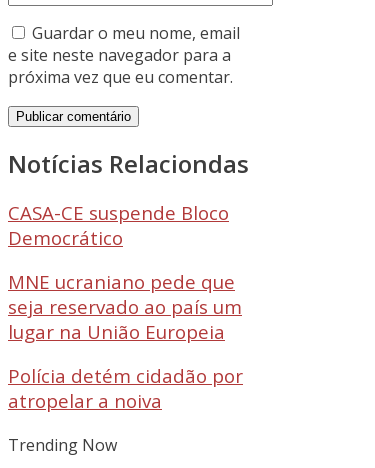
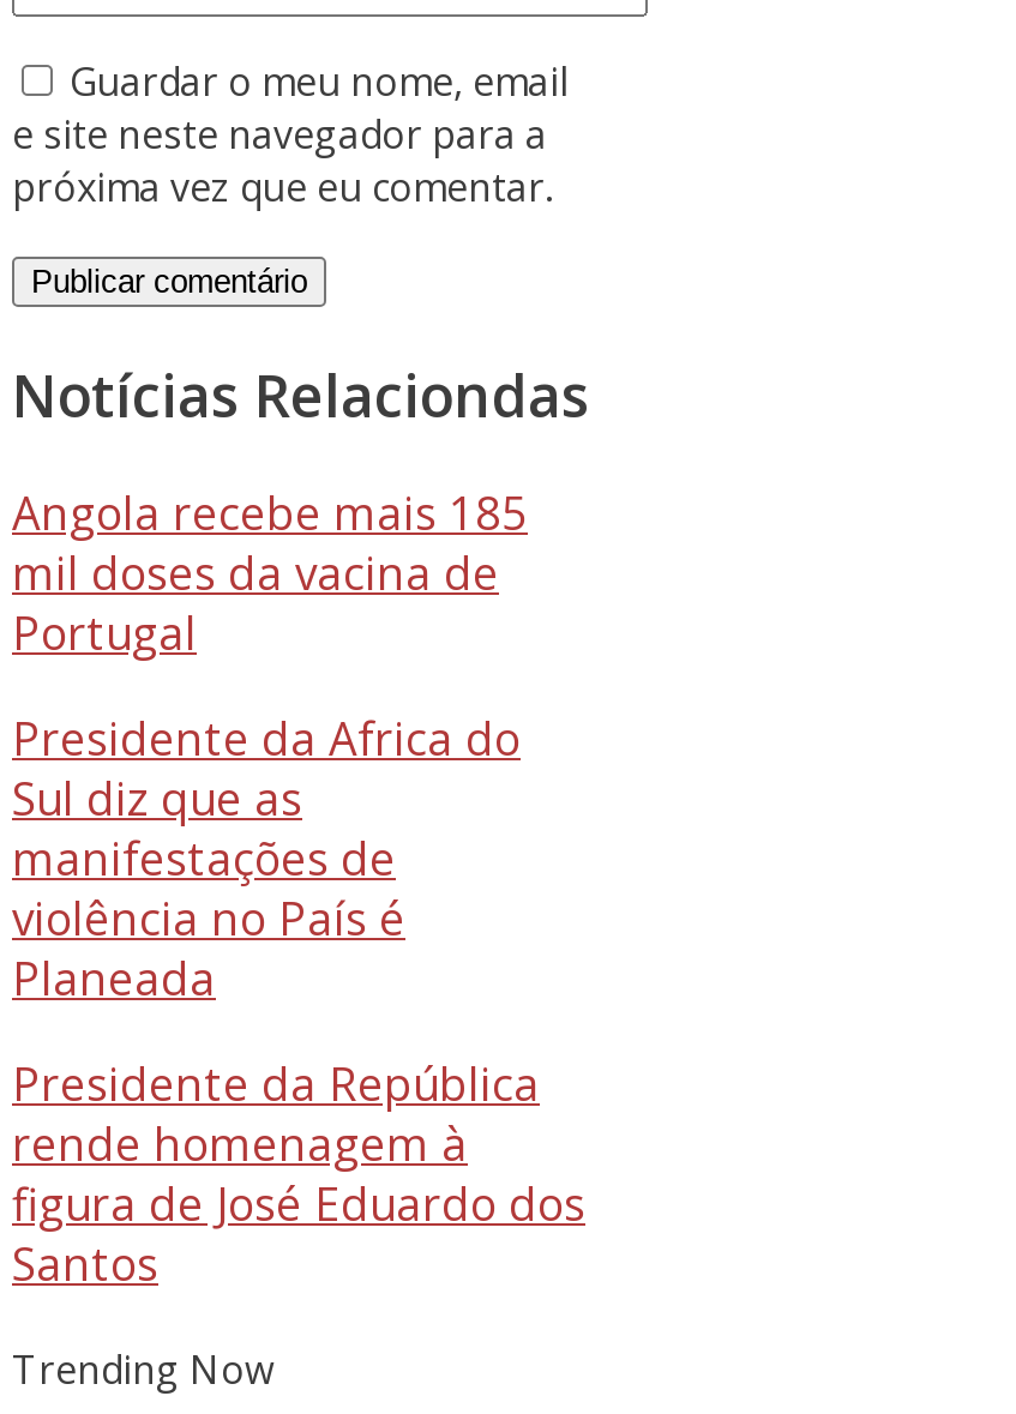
[8,200,229,250] CASA-CE suspende Bloco | Democrático -> [12,483,528,663] Angola recebe mais 185 | mil doses da vacina de | Portugal
[8,269,242,344] MNE ucraniano pede que | seja reservado ao país um | lugar na União Europeia -> [12,708,521,1007] Presidente da Africa do | Sul diz que as | manifestações de | violência no País é | Planeada
[8,363,243,413] Polícia detém cidadão por | atropelar a noiva -> [12,1052,585,1292] Presidente da República | rende homenagem à | figura de José Eduardo dos | Santos

